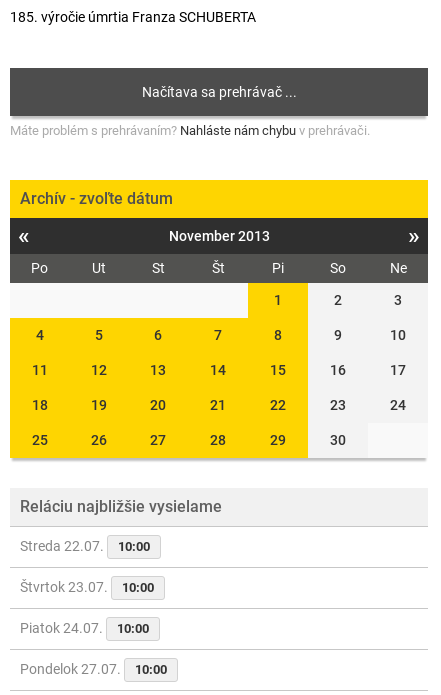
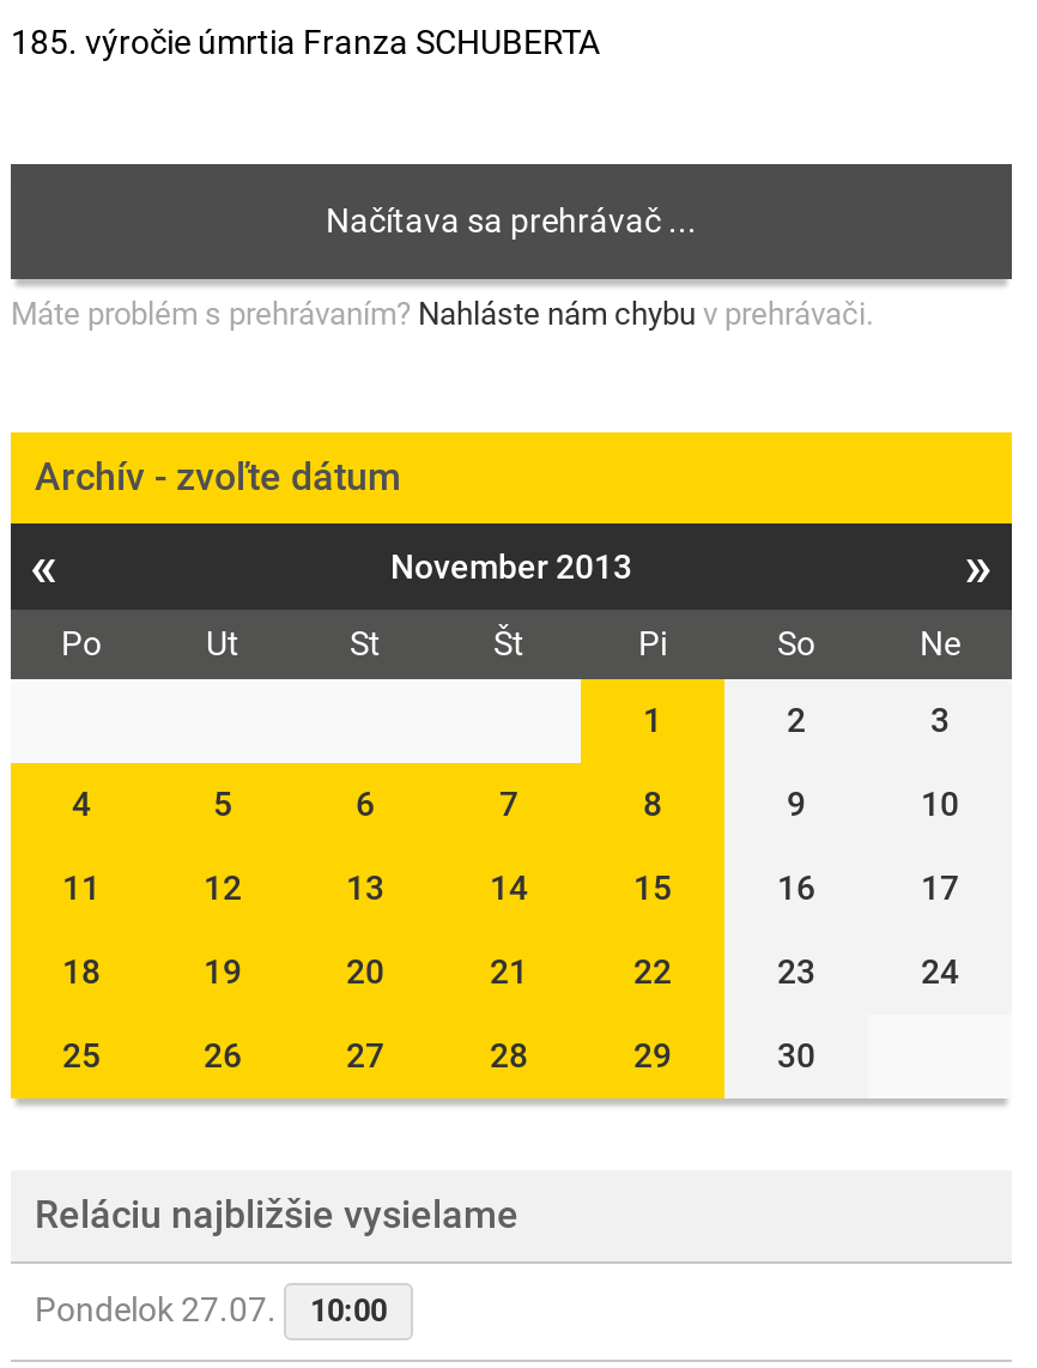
[20,538,154,636] Streda 22.07. | 10:00 | Štvrtok 23.07. | 10:00 | Piatok 24.07. | 10:00 -> none

